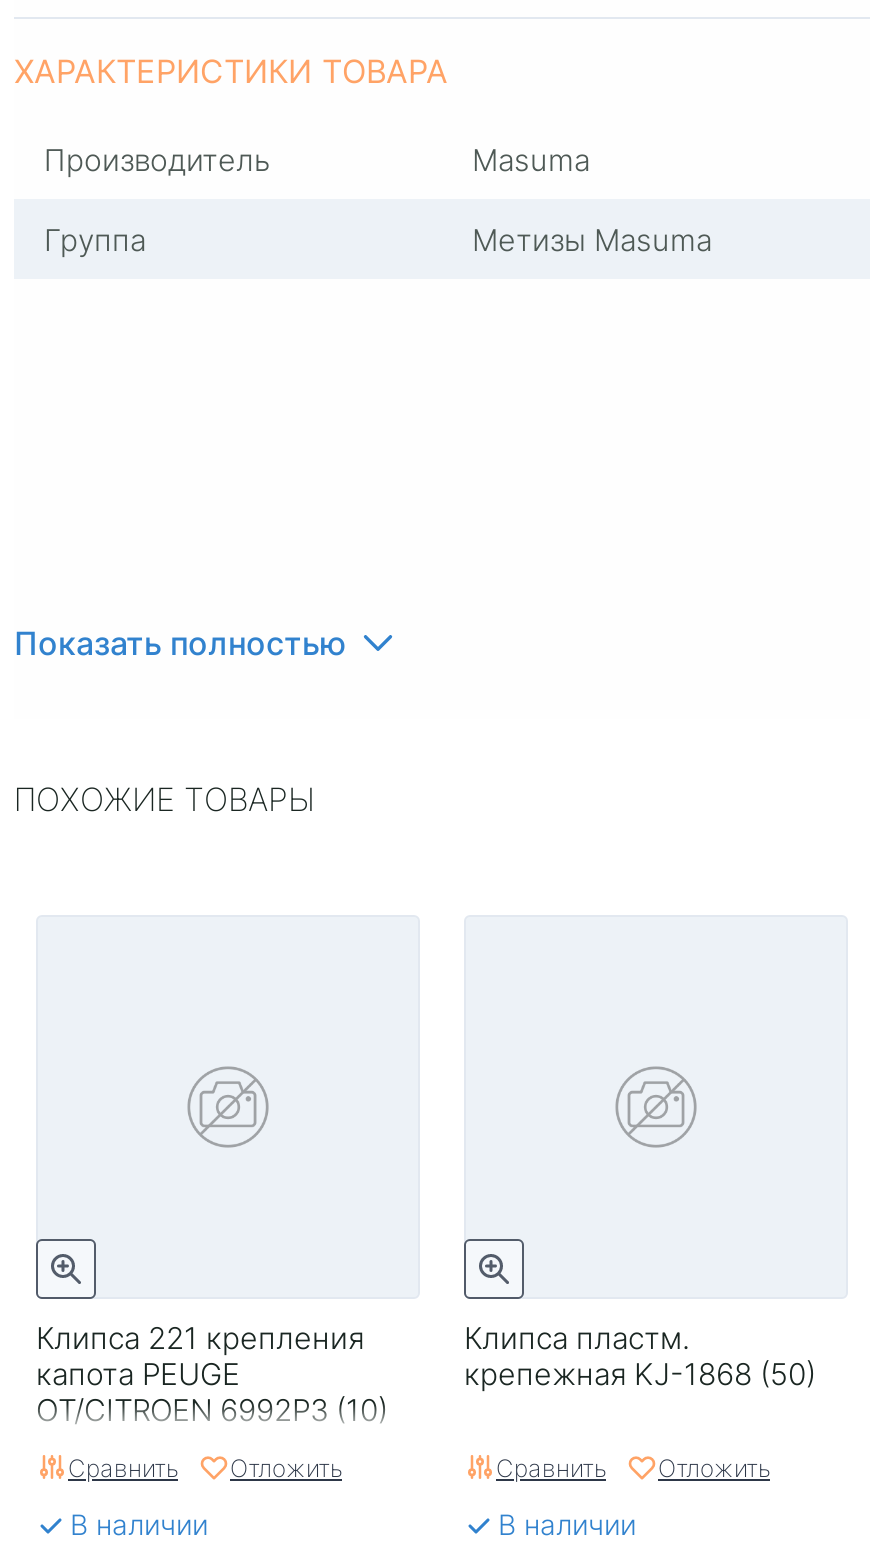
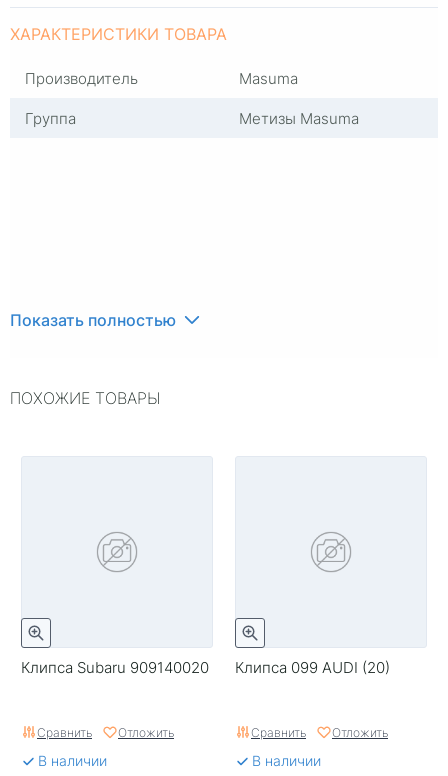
[36,1317,388,1429] Клипса 221 крепления | капота PEUGE | OT/CITROEN 6992P3 (10) -> [21,657,209,677] Клипса Subaru 909140020
[464,1317,816,1393] Клипса пластм. | крепежная KJ-1868 (50) -> [235,657,390,677] Клипса 099 AUDI (20)

